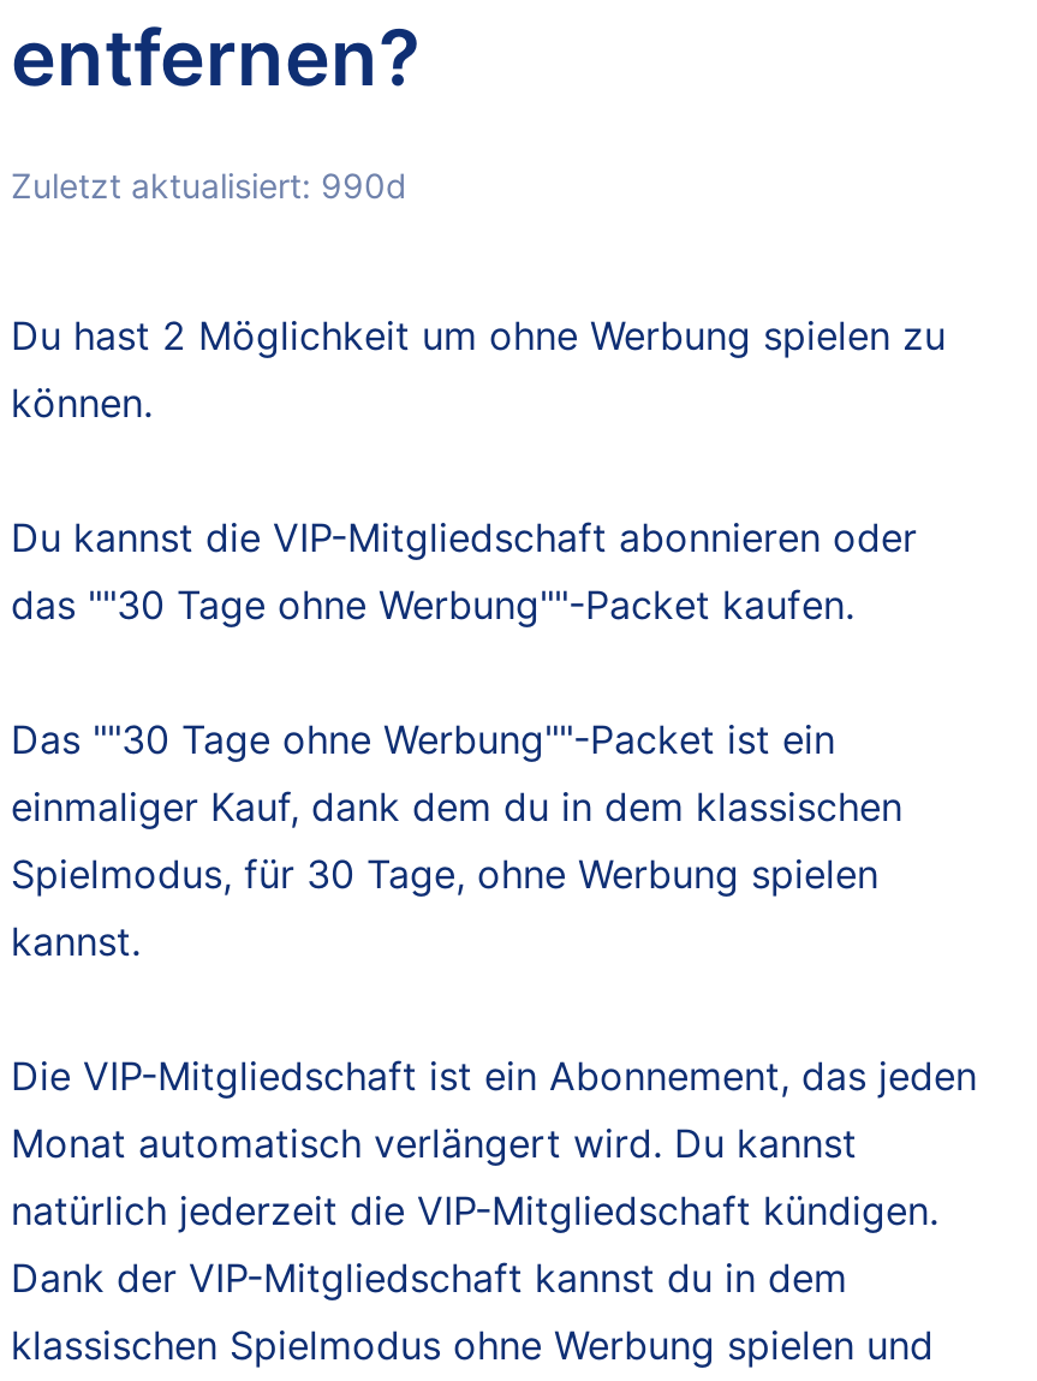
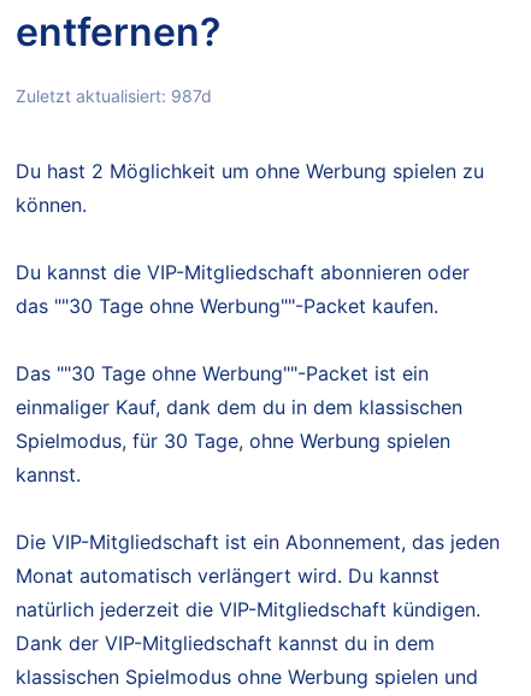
[11,165,407,206] Zuletzt aktualisiert: 990d -> [16,85,212,106] Zuletzt aktualisiert: 987d

